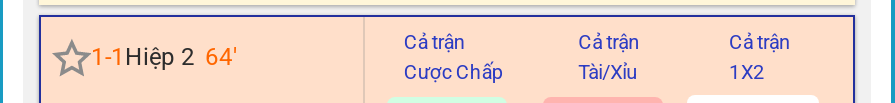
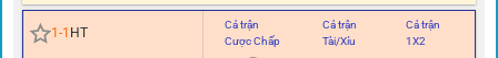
[91,42,233,70] 1 - 1 Hiệp 2 64 -> [51,25,88,40] 1 - 1 HT

